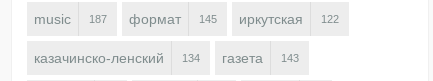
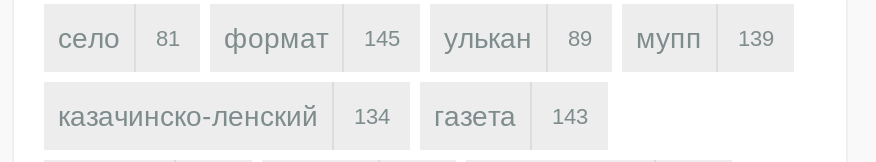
[34,11,107,27] music | 187 -> [58,23,180,55] село | 81
[239,11,339,27] иркутская | 122 -> [444,23,774,55] улькан | 89 | мупп | 139

